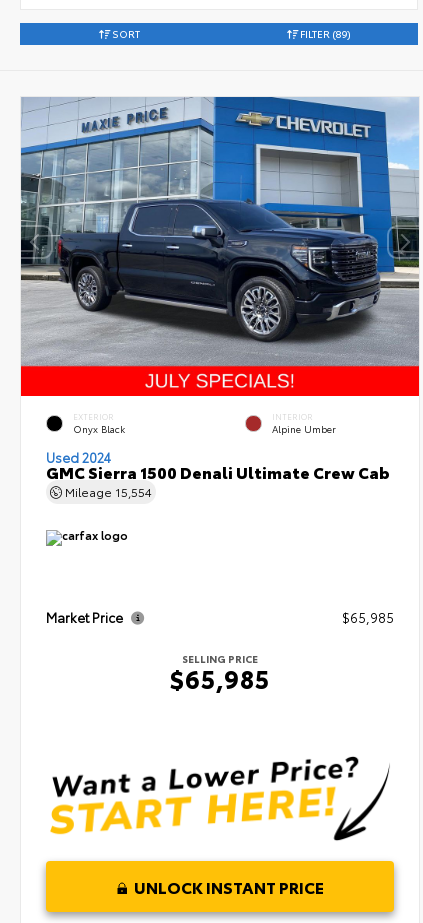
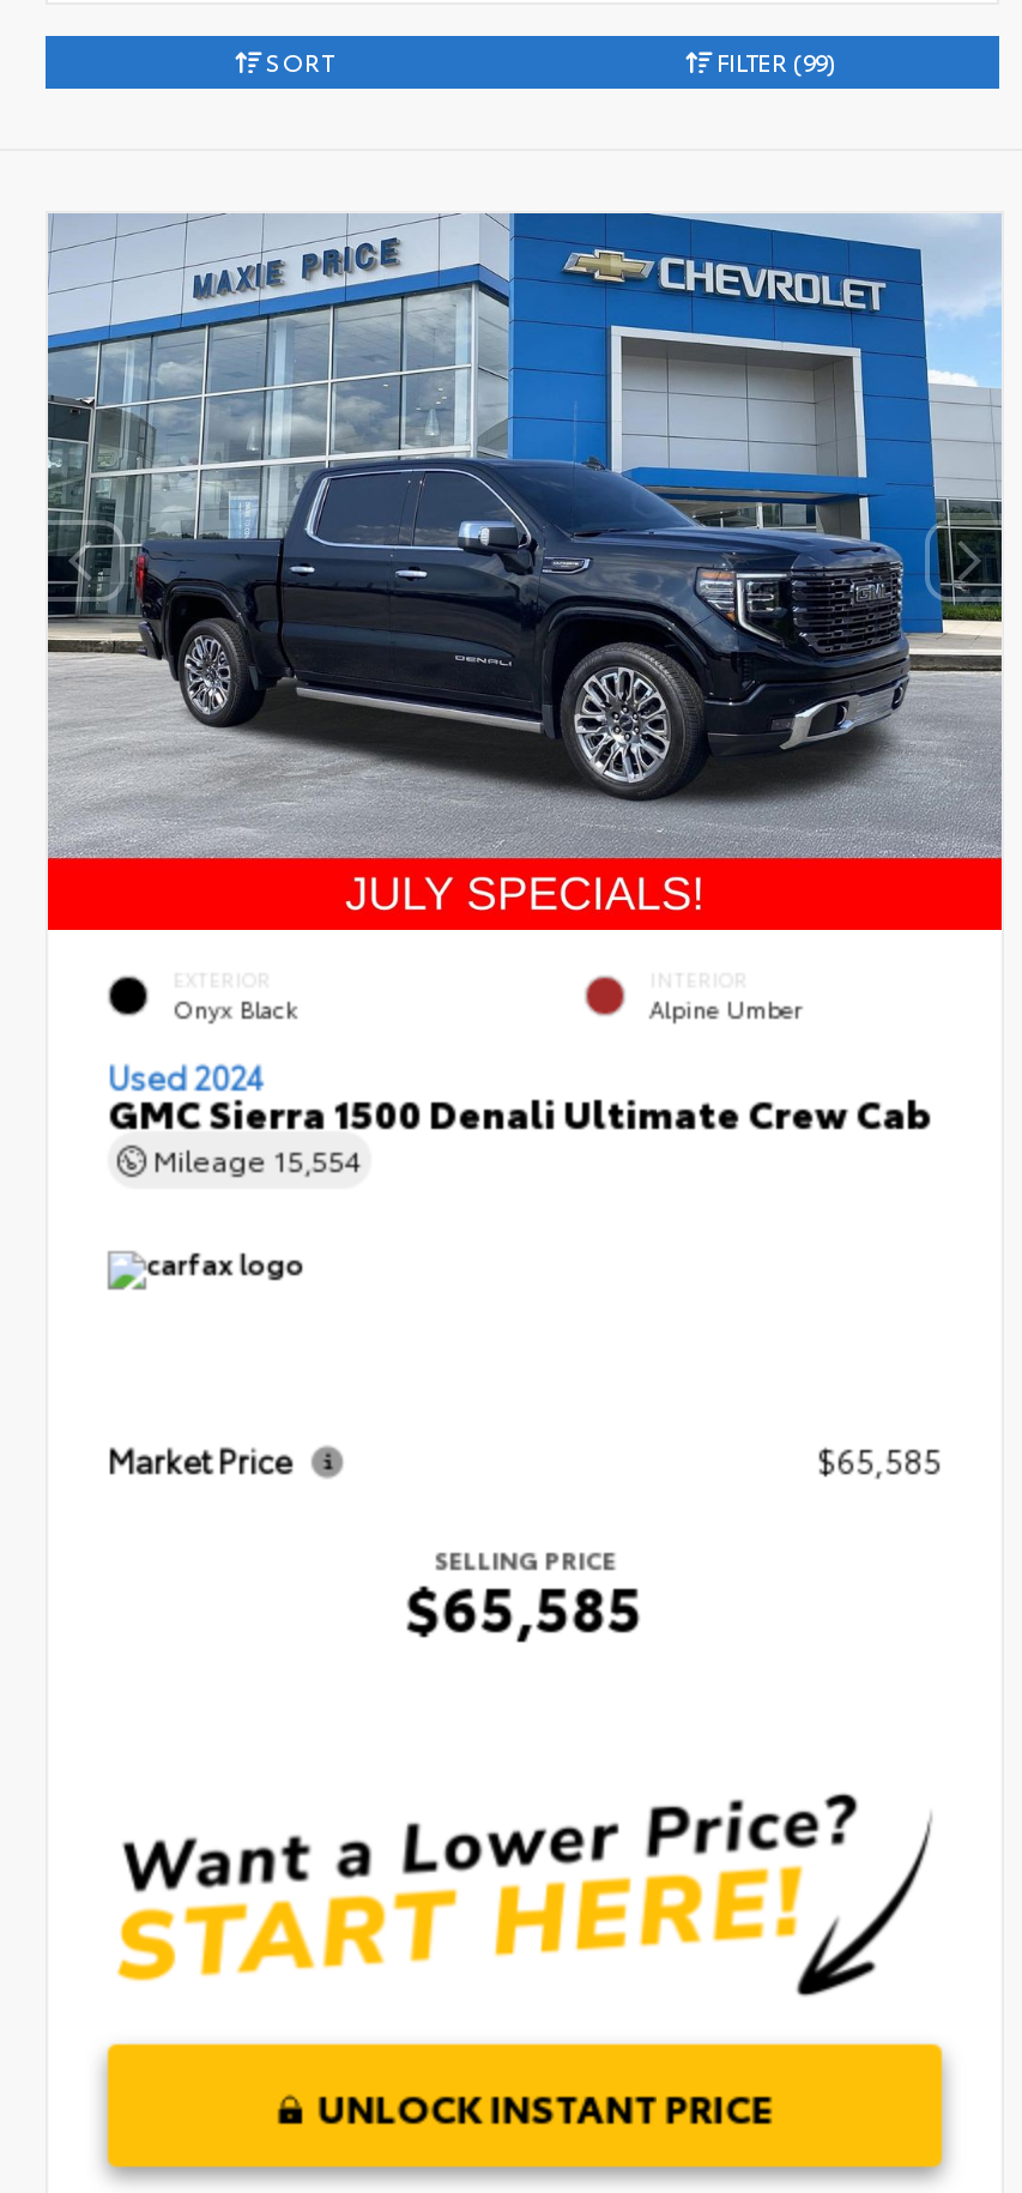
[297,26,350,41] FILTER (89) -> [712,43,836,79] FILTER (99)
[342,608,394,626] $65,985 -> [817,1438,942,1481] $65,585
[170,661,270,695] $65,985 -> [406,1566,643,1647] $65,585

